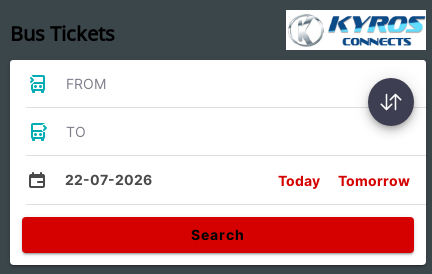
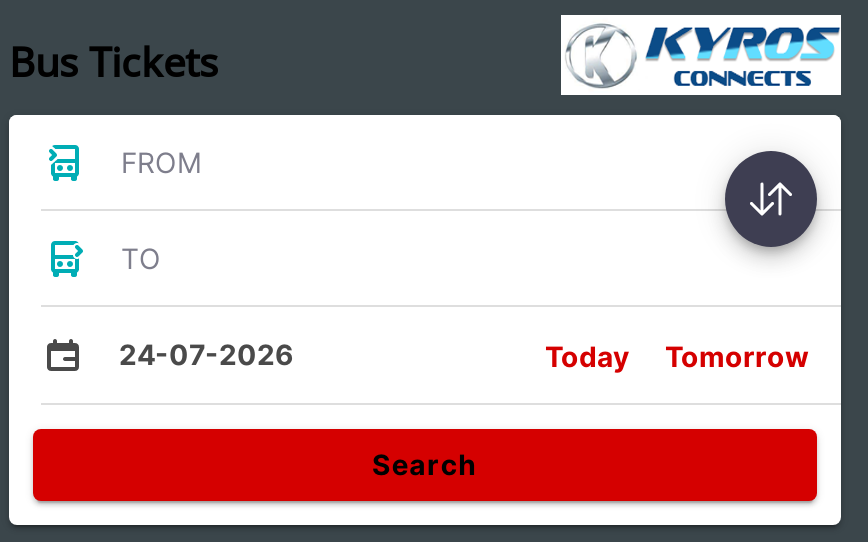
[65,171,152,188] 22-07-2026 -> [119,337,293,371] 24-07-2026

